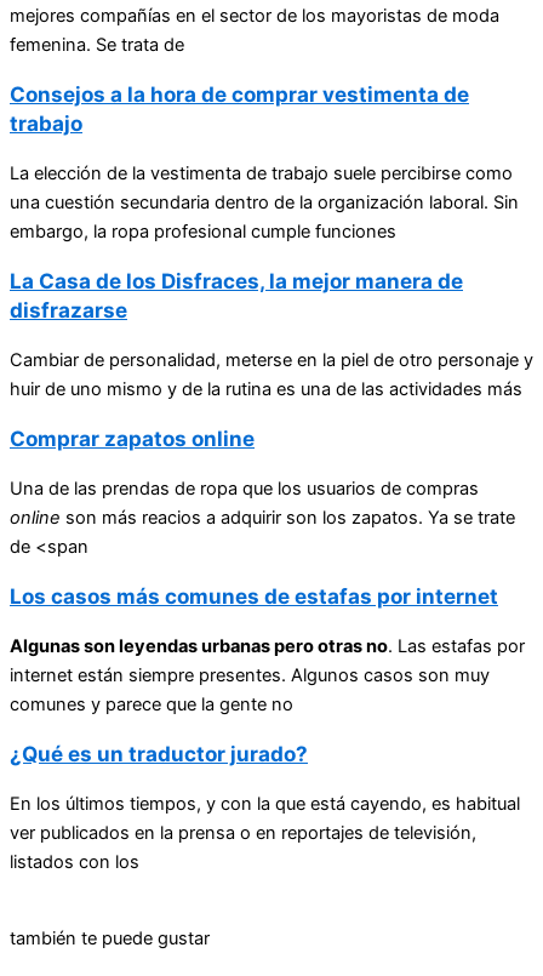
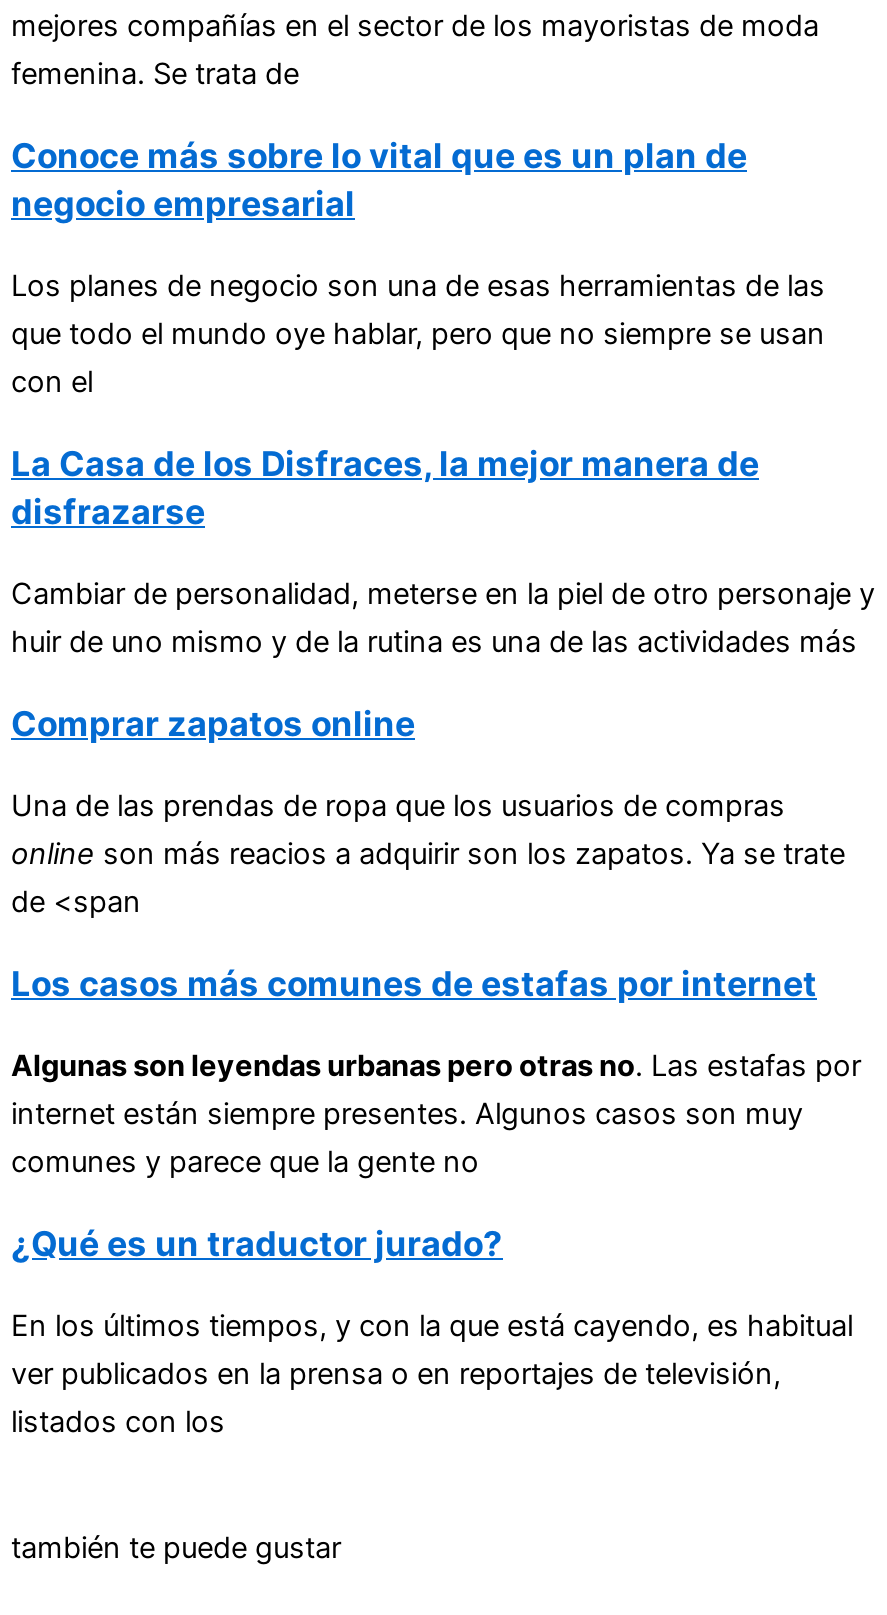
[10,81,469,136] Consejos a la hora de comprar vestimenta de | trabajo -> [11,134,747,224] Conoce más sobre lo vital que es un plan de | negocio empresarial
[10,162,519,242] La elección de la vestimenta de trabajo suele percibirse como | una cuestión secundaria dentro de la organización laboral. Sin | embargo, la ropa profesional cumple funciones -> [11,268,825,400] Los planes de negocio son una de esas herramientas de las | que todo el mundo oye hablar, pero que no siempre se usan | con el

